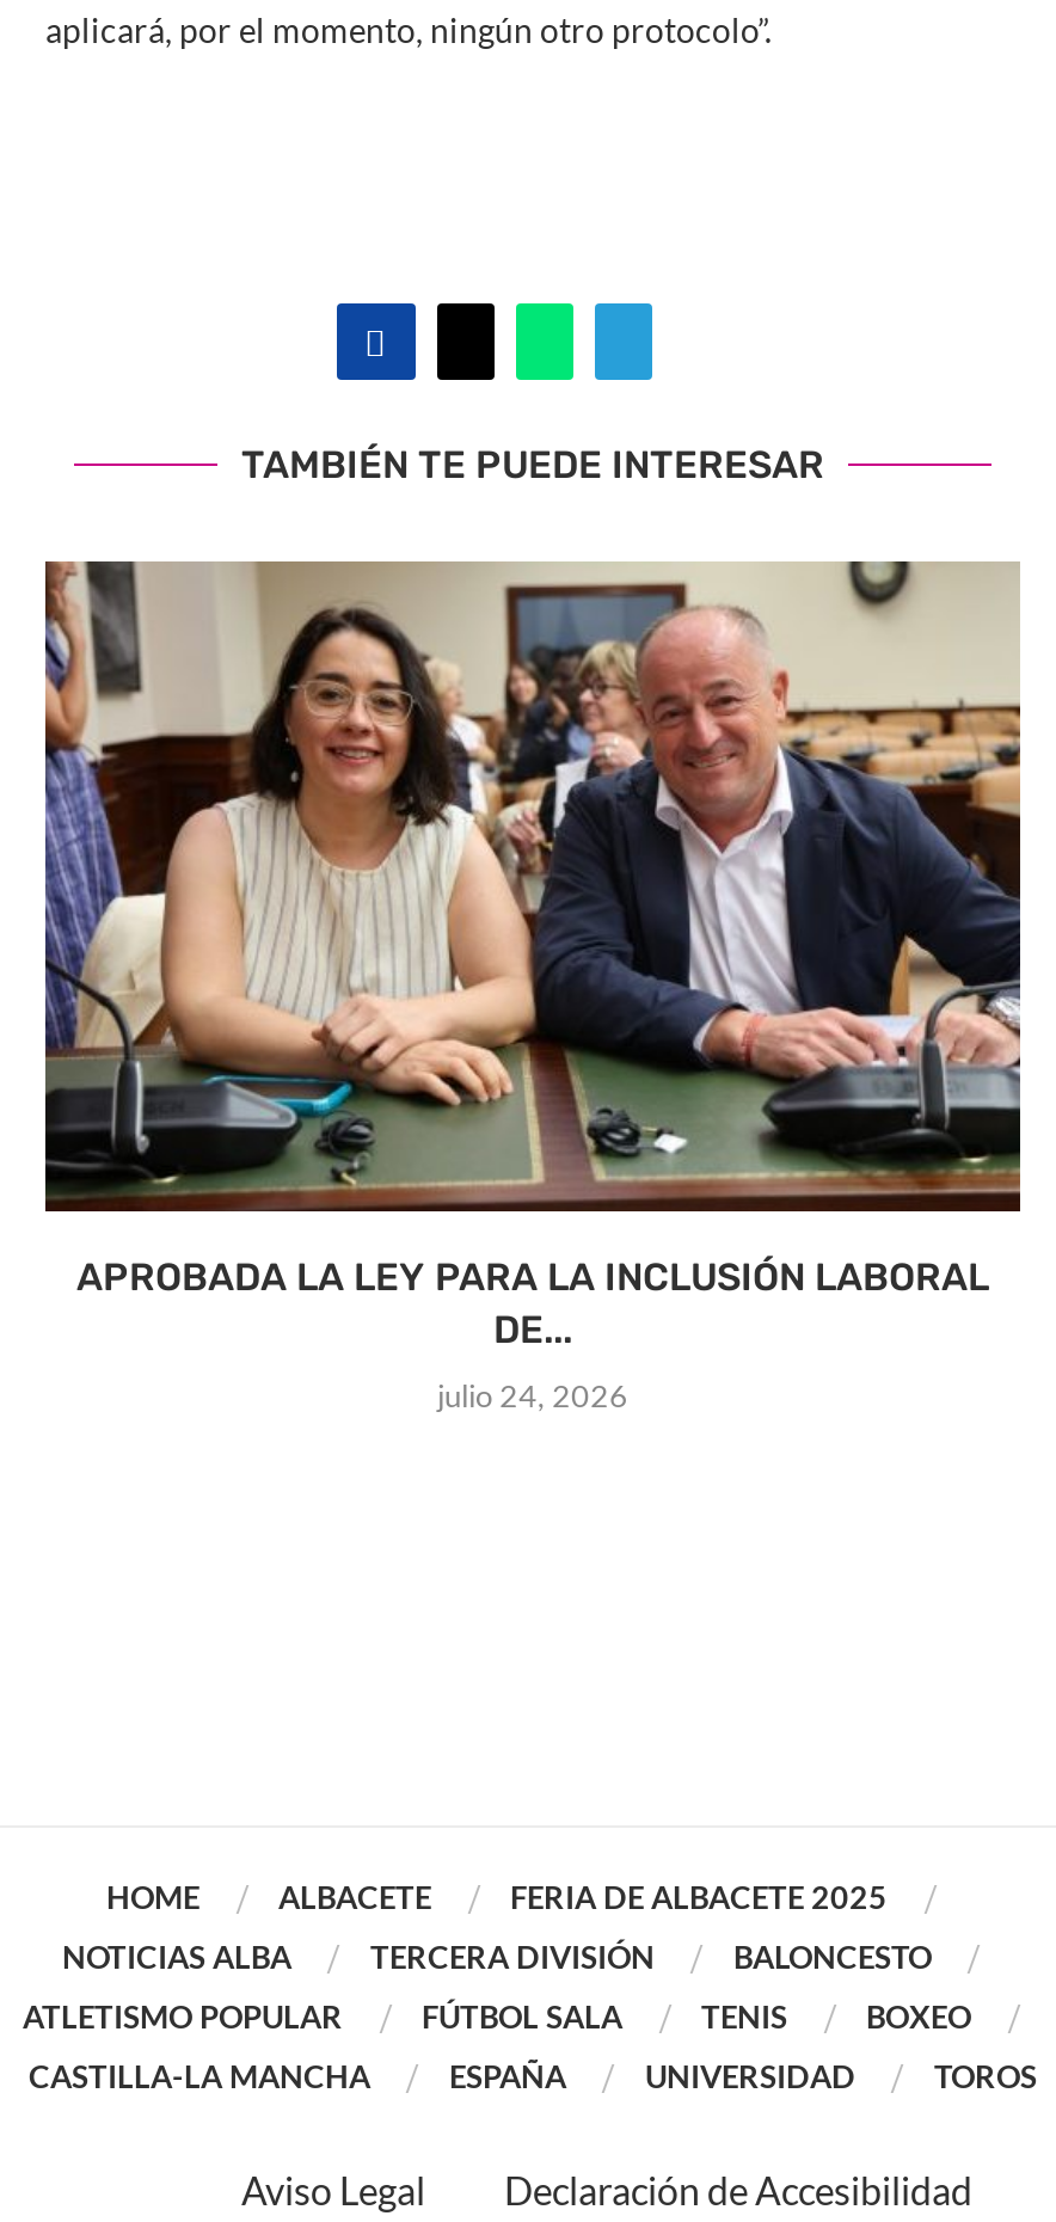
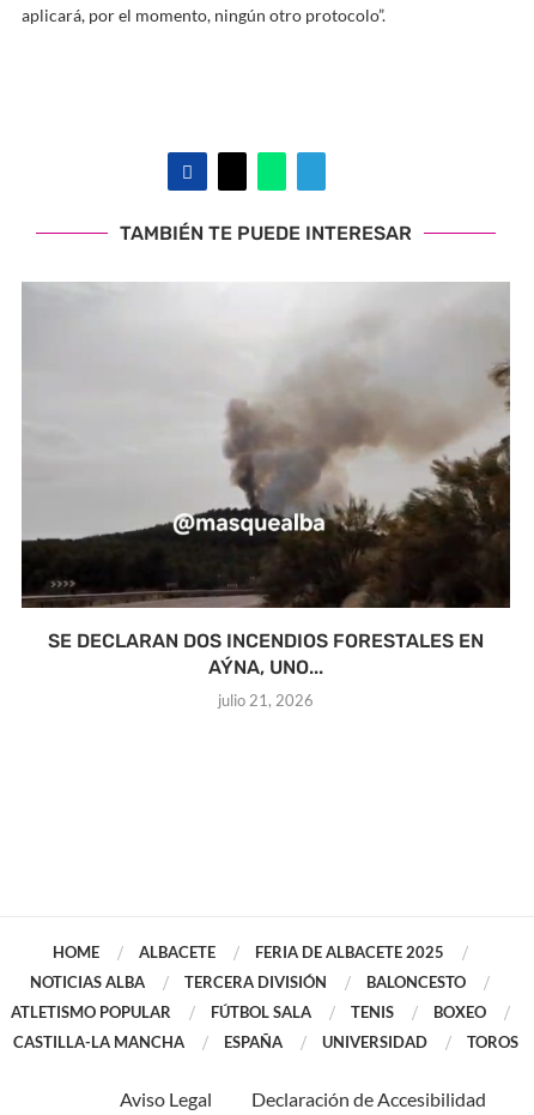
[45,561,1023,1353] [image] | APROBADA LA LEY PARA LA INCLUSIÓN LABORAL | DE... -> [22,283,511,679] [image] | SE DECLARAN DOS INCENDIOS FORESTALES EN | AÝNA, UNO...
[437,1377,628,1415] julio 24, 2026 -> [218,691,314,710] julio 21, 2026

